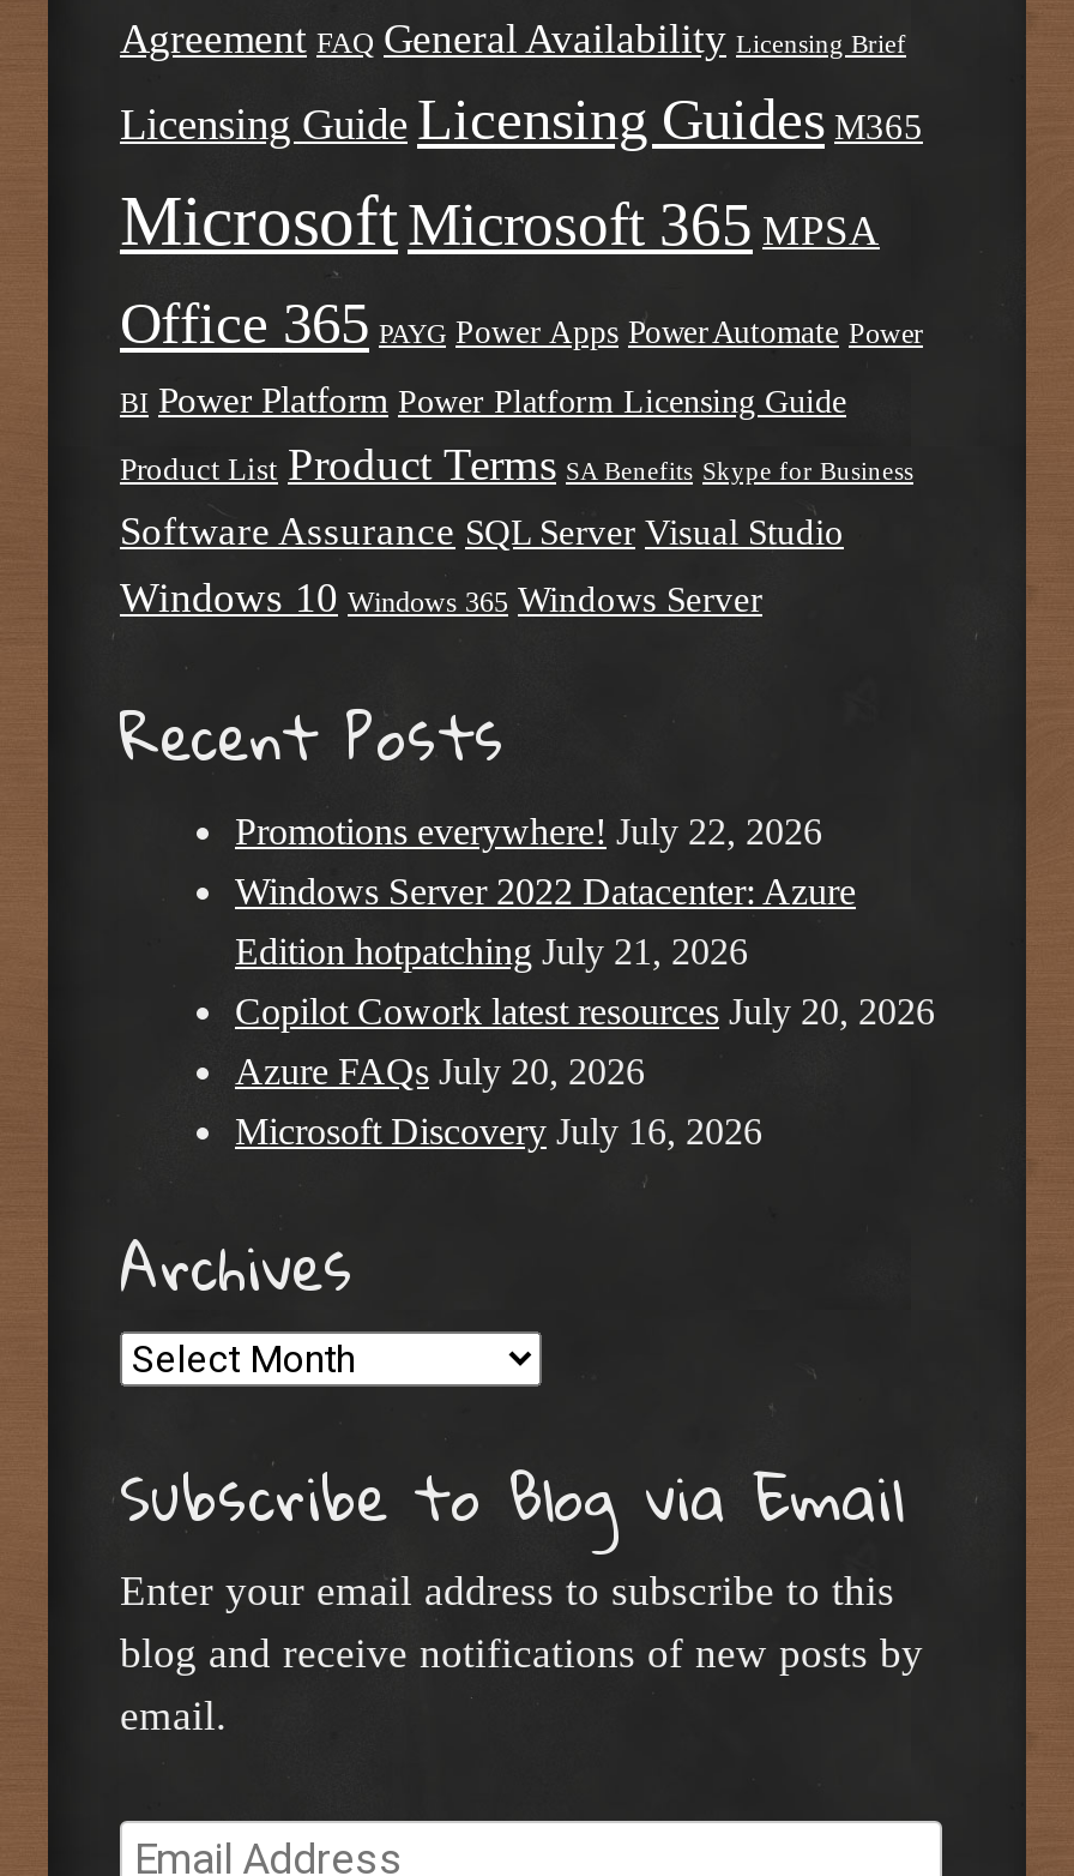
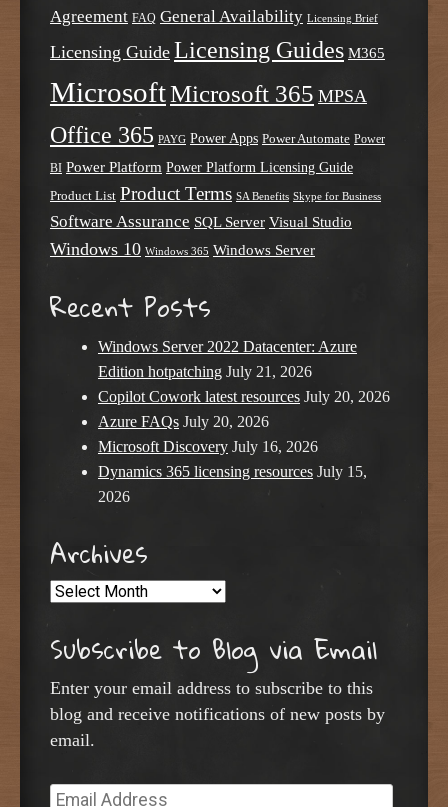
[235,810,822,850] Promotions everywhere! July 22, 2026 -> none
moved [235,870,935,1150] -> [98,337,390,454]: Windows Server 2022 Datacenter: Azure | Edition hotpatching July 21, 2026 | Copilot Cowork latest resources July 20, 2026 | Azure FAQs July 20, 2026 | Microsoft Discovery July 16, 2026
none -> [98,462,367,504] Dynamics 365 licensing resources July 15, | 2026

